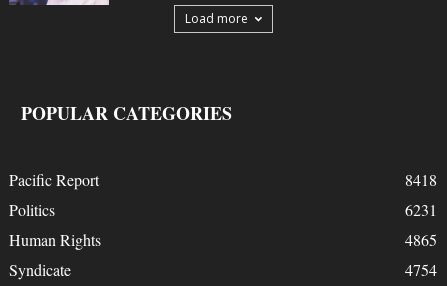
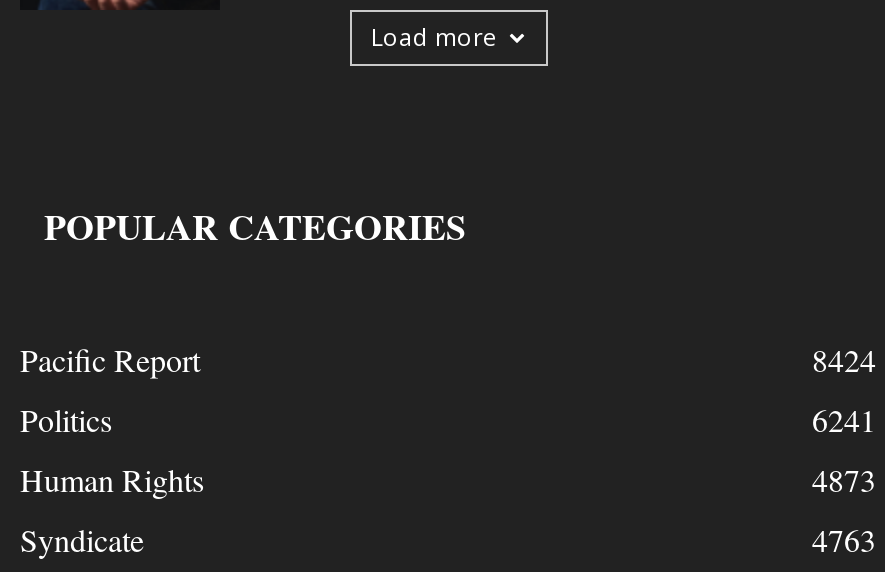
[405,169,437,190] 8418 -> [812,339,876,381] 8424
[405,199,437,220] 6231 -> [812,399,876,441] 6241
[405,229,437,250] 4865 -> [812,459,876,501] 4873
[405,259,437,280] 4754 -> [812,519,876,561] 4763

